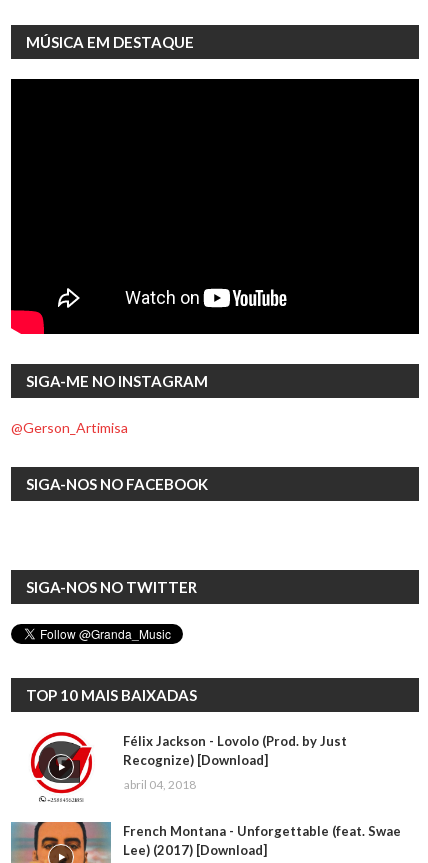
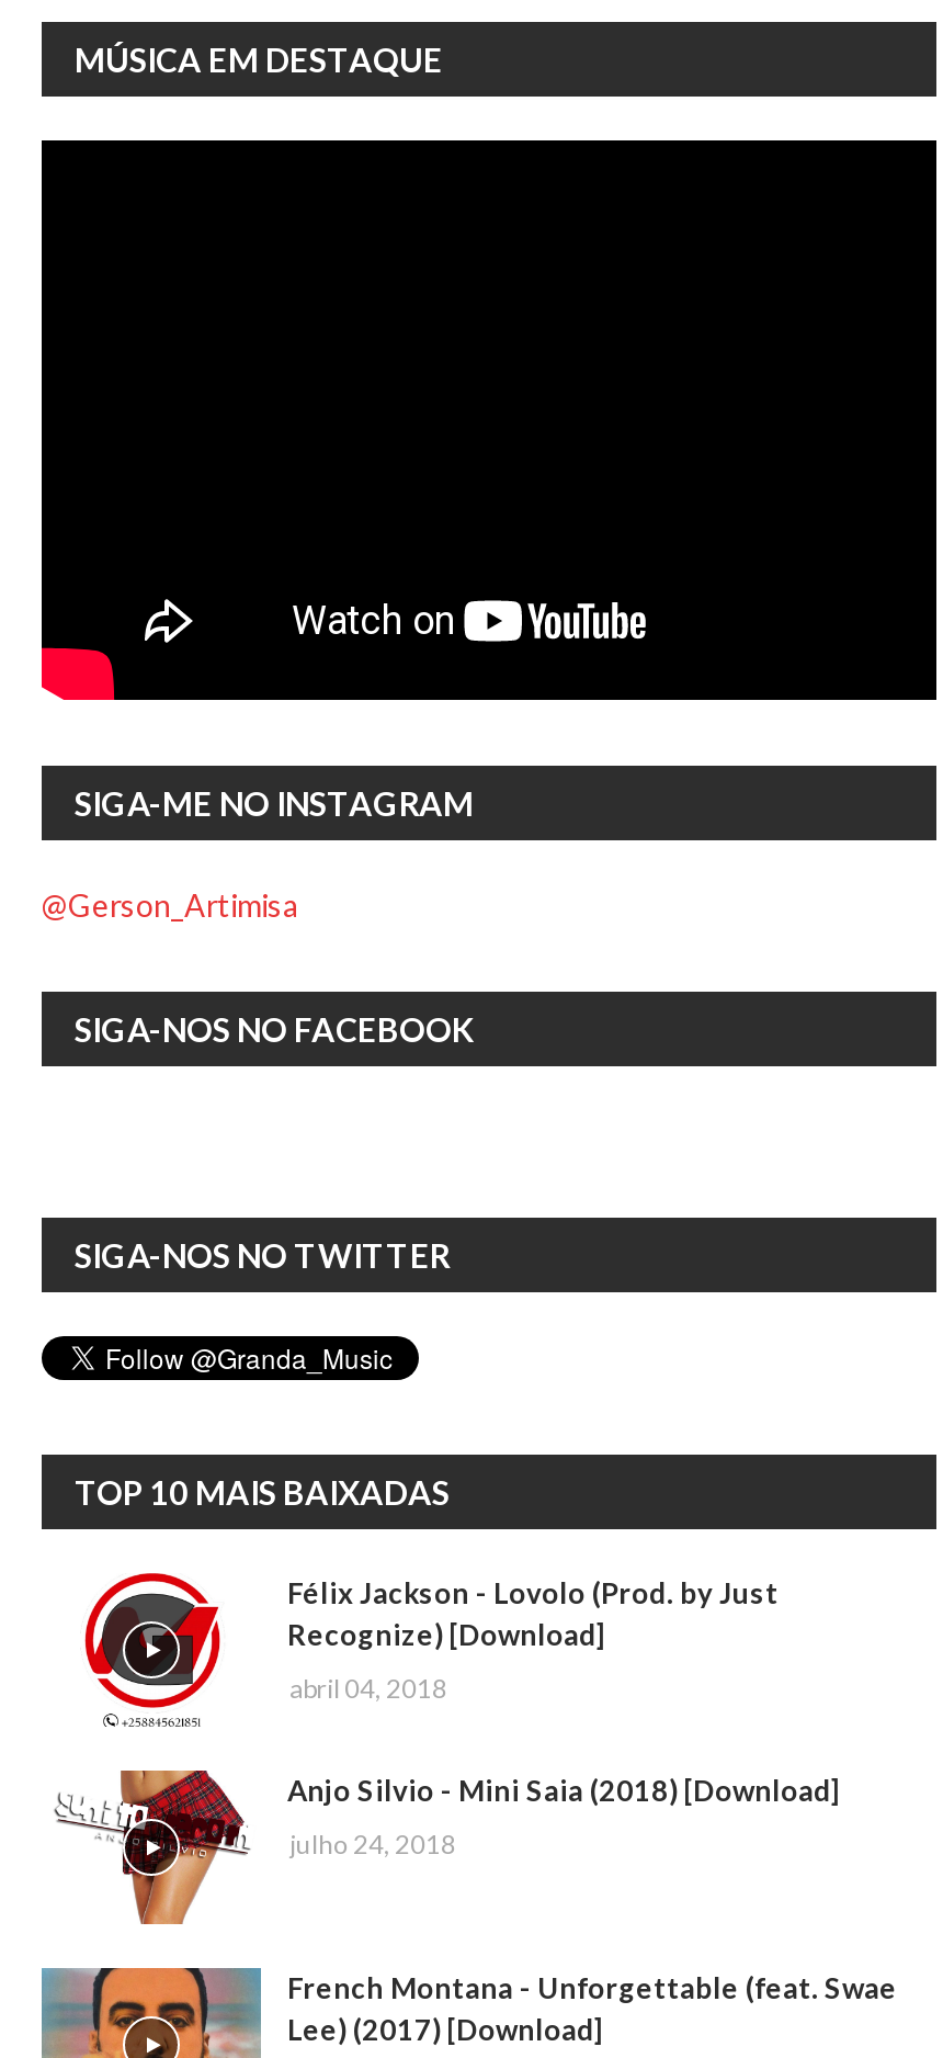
none -> [53,1768,840,1924] [image] | Anjo Silvio - Mini Saia (2018) [Download] | julho 24, 2018

